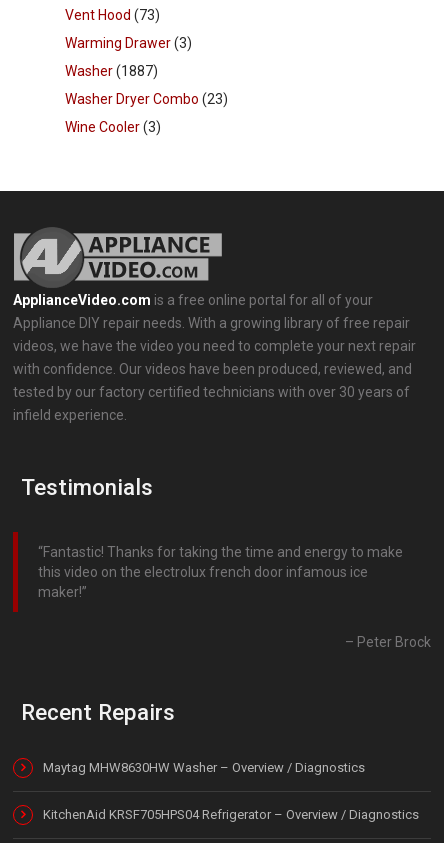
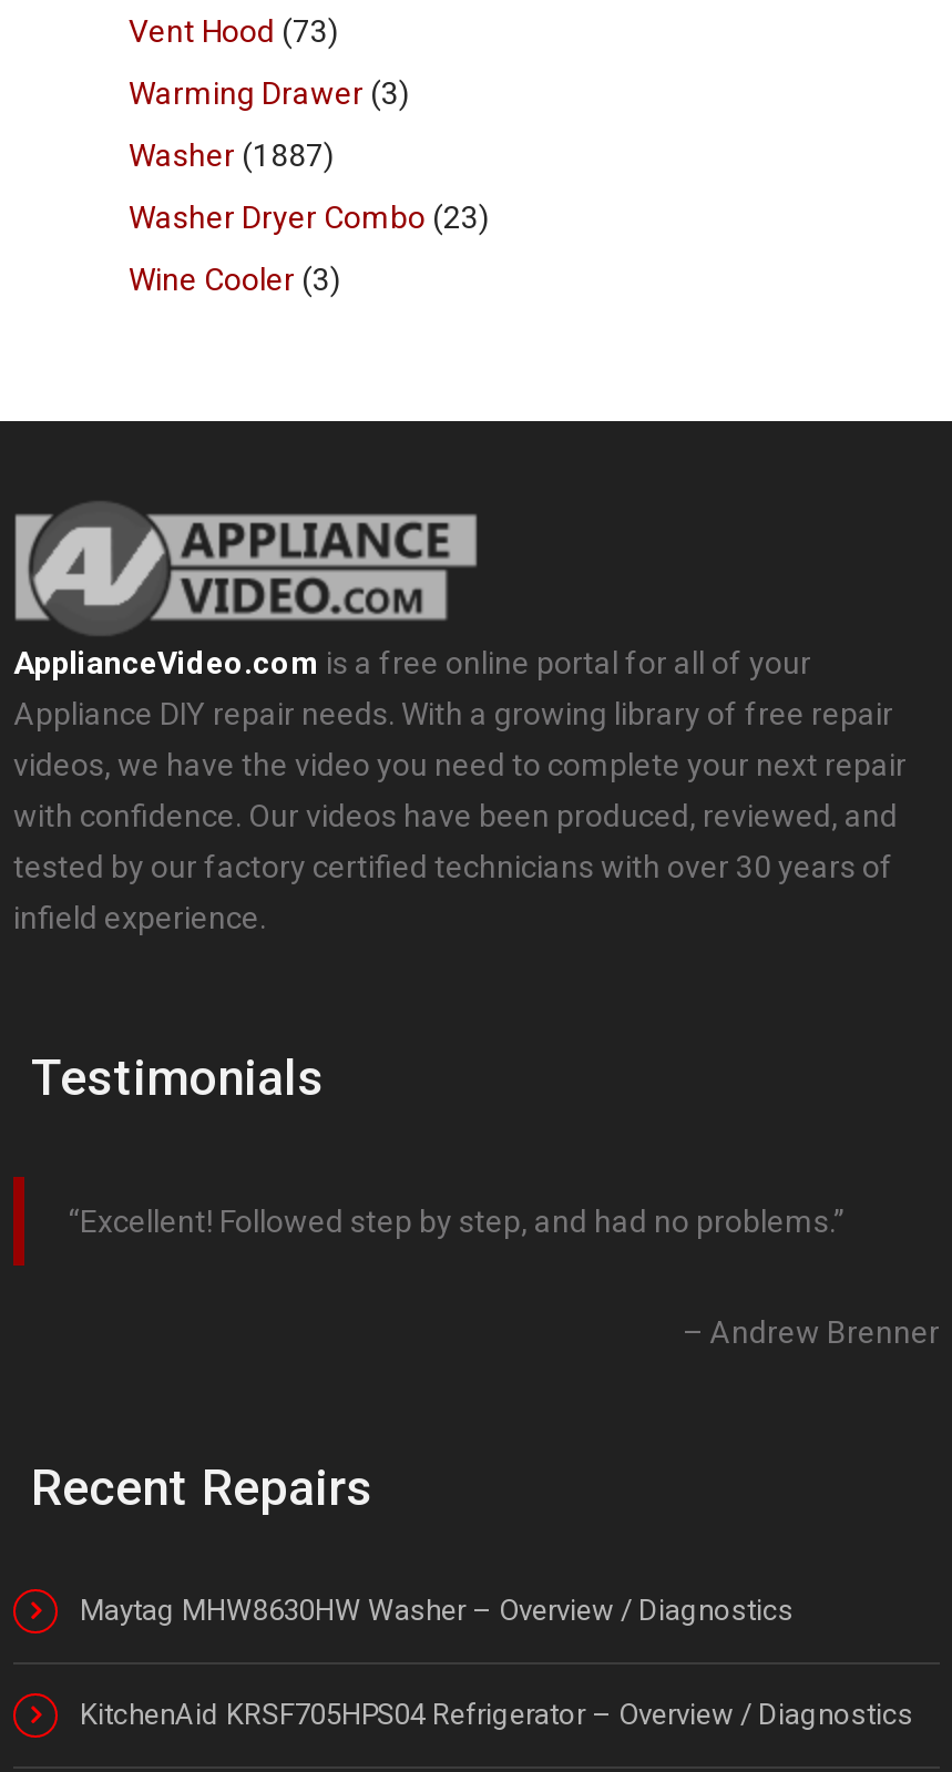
[38,544,403,600] Fantastic! Thanks for taking the time and energy to make | this video on the electrolux french door infamous ice | maker! -> [80,1203,833,1239] Excellent! Followed step by step, and had no problems.
[357,634,431,650] Peter Brock -> [709,1314,940,1350] Andrew Brenner

